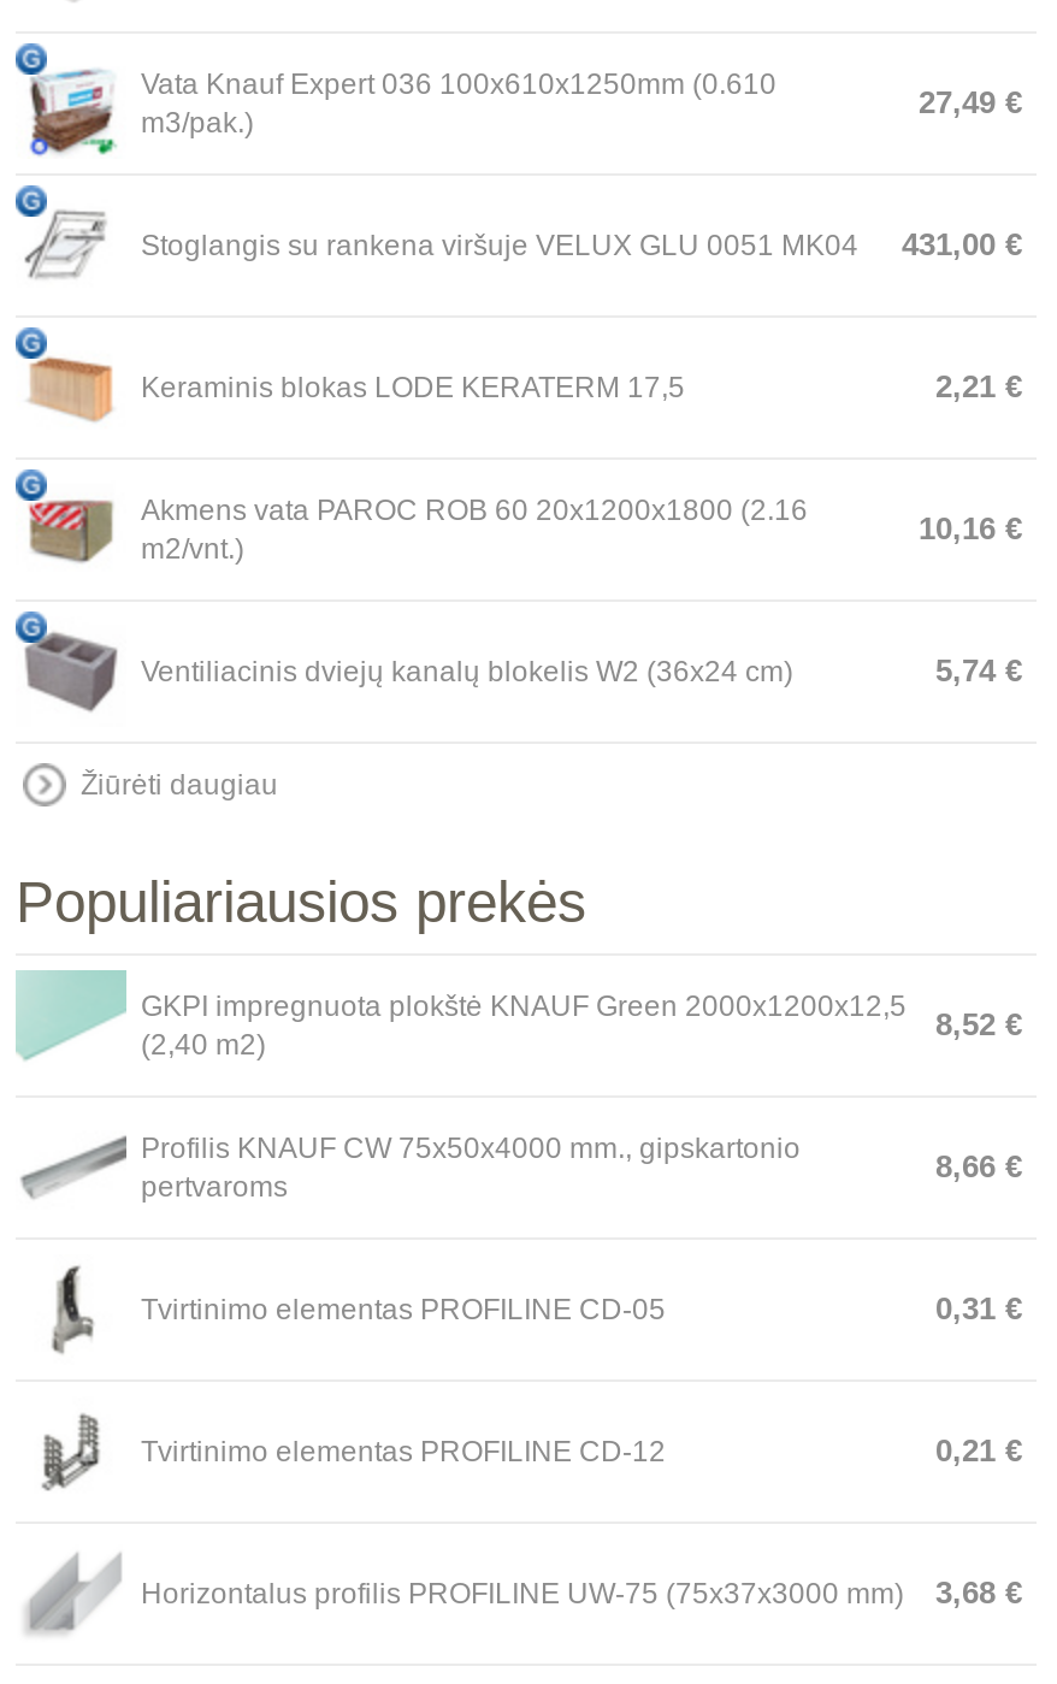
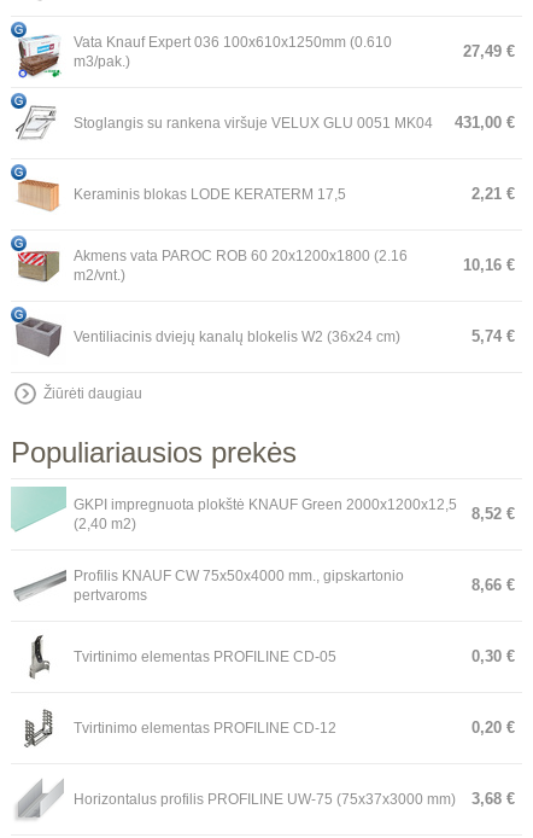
[935,1290,1022,1326] 0,31 € -> [471,647,515,665] 0,30 €
[935,1432,1022,1469] 0,21 € -> [471,718,515,737] 0,20 €

